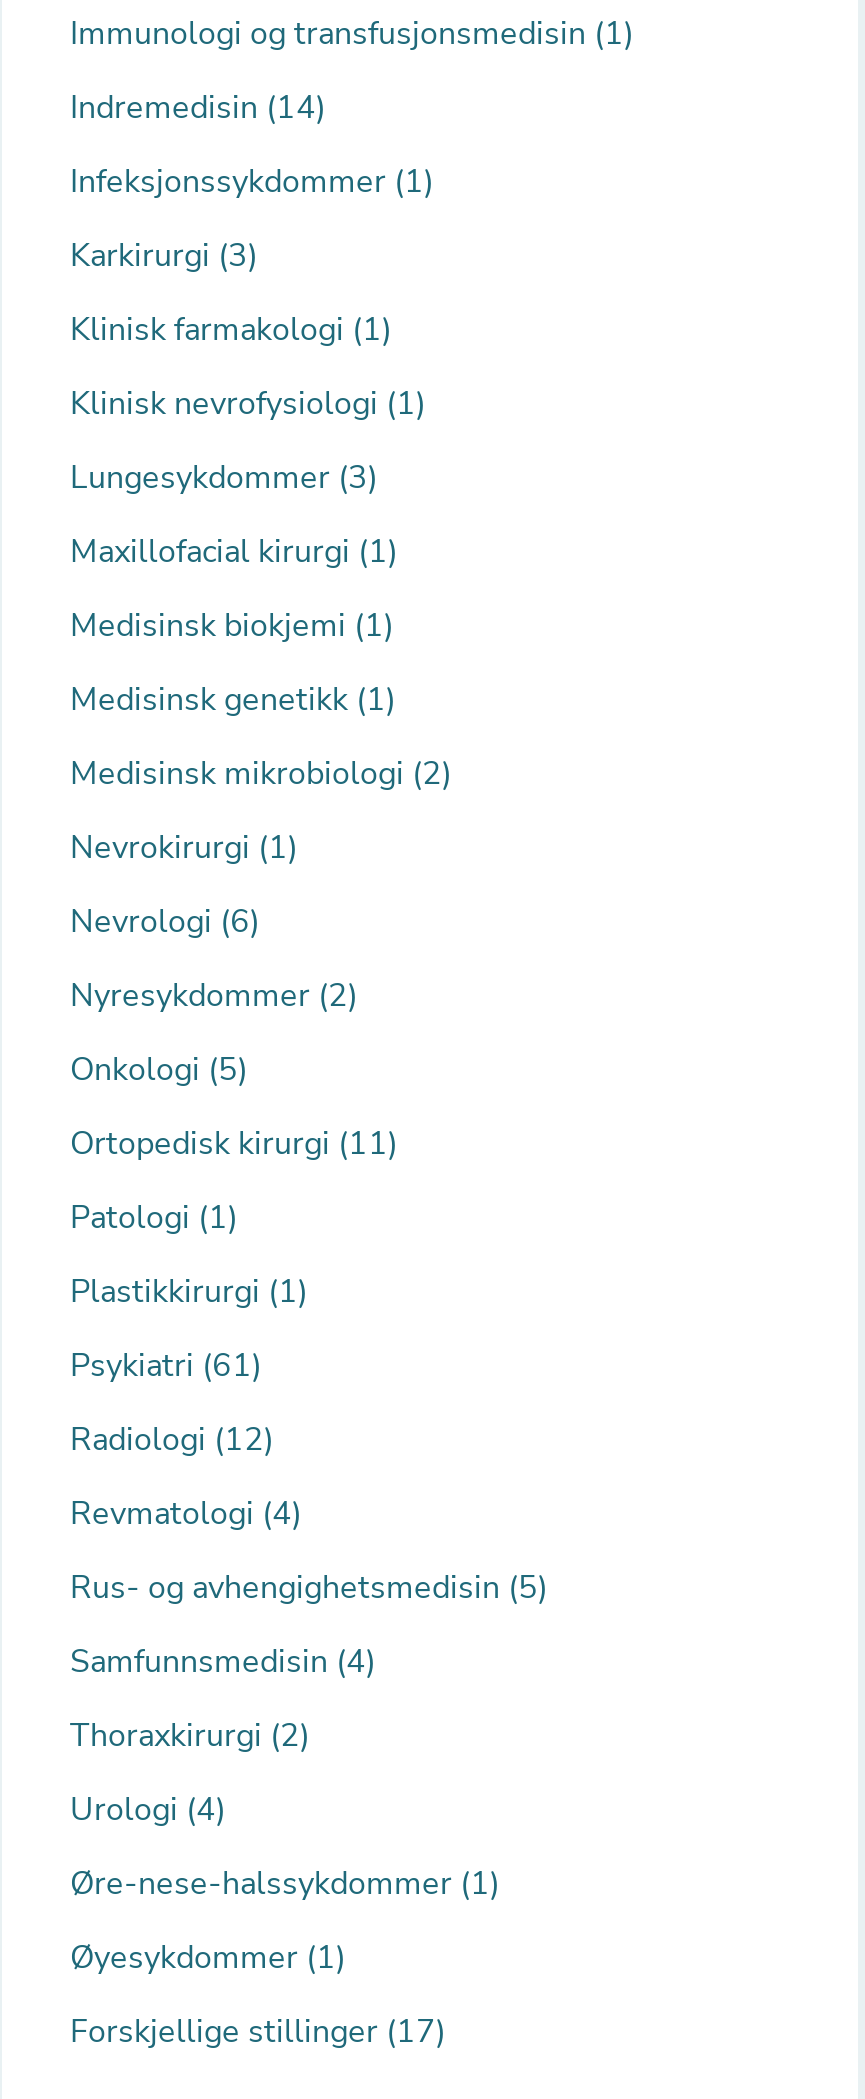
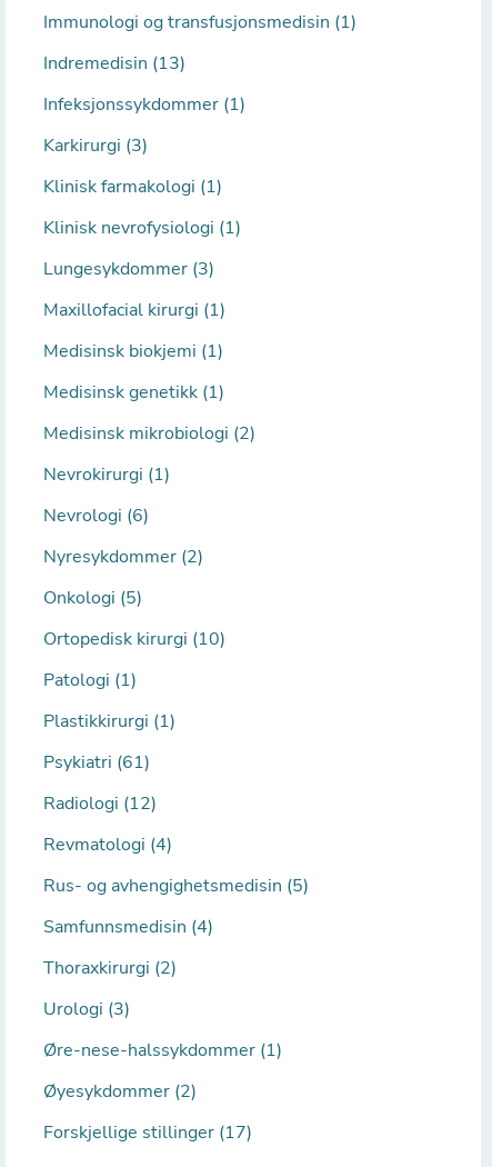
[70,86,326,130] Indremedisin (14) -> [43,51,185,75] Indremedisin (13)
[70,1122,398,1166] Ortopedisk kirurgi (11) -> [43,627,225,651] Ortopedisk kirurgi (10)
[70,1788,226,1832] Urologi (4) -> [43,997,130,1021] Urologi (3)
[70,1936,346,1980] Øyesykdommer (1) -> [43,1079,197,1104] Øyesykdommer (2)

